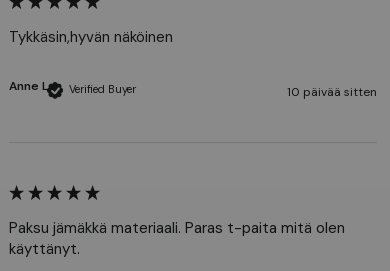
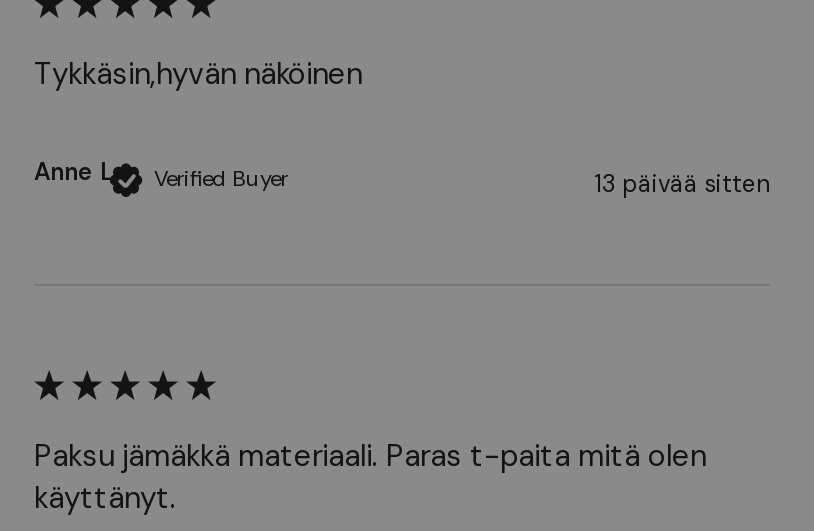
[287,84,377,100] 10 päivää sitten -> [594,168,770,200] 13 päivää sitten

